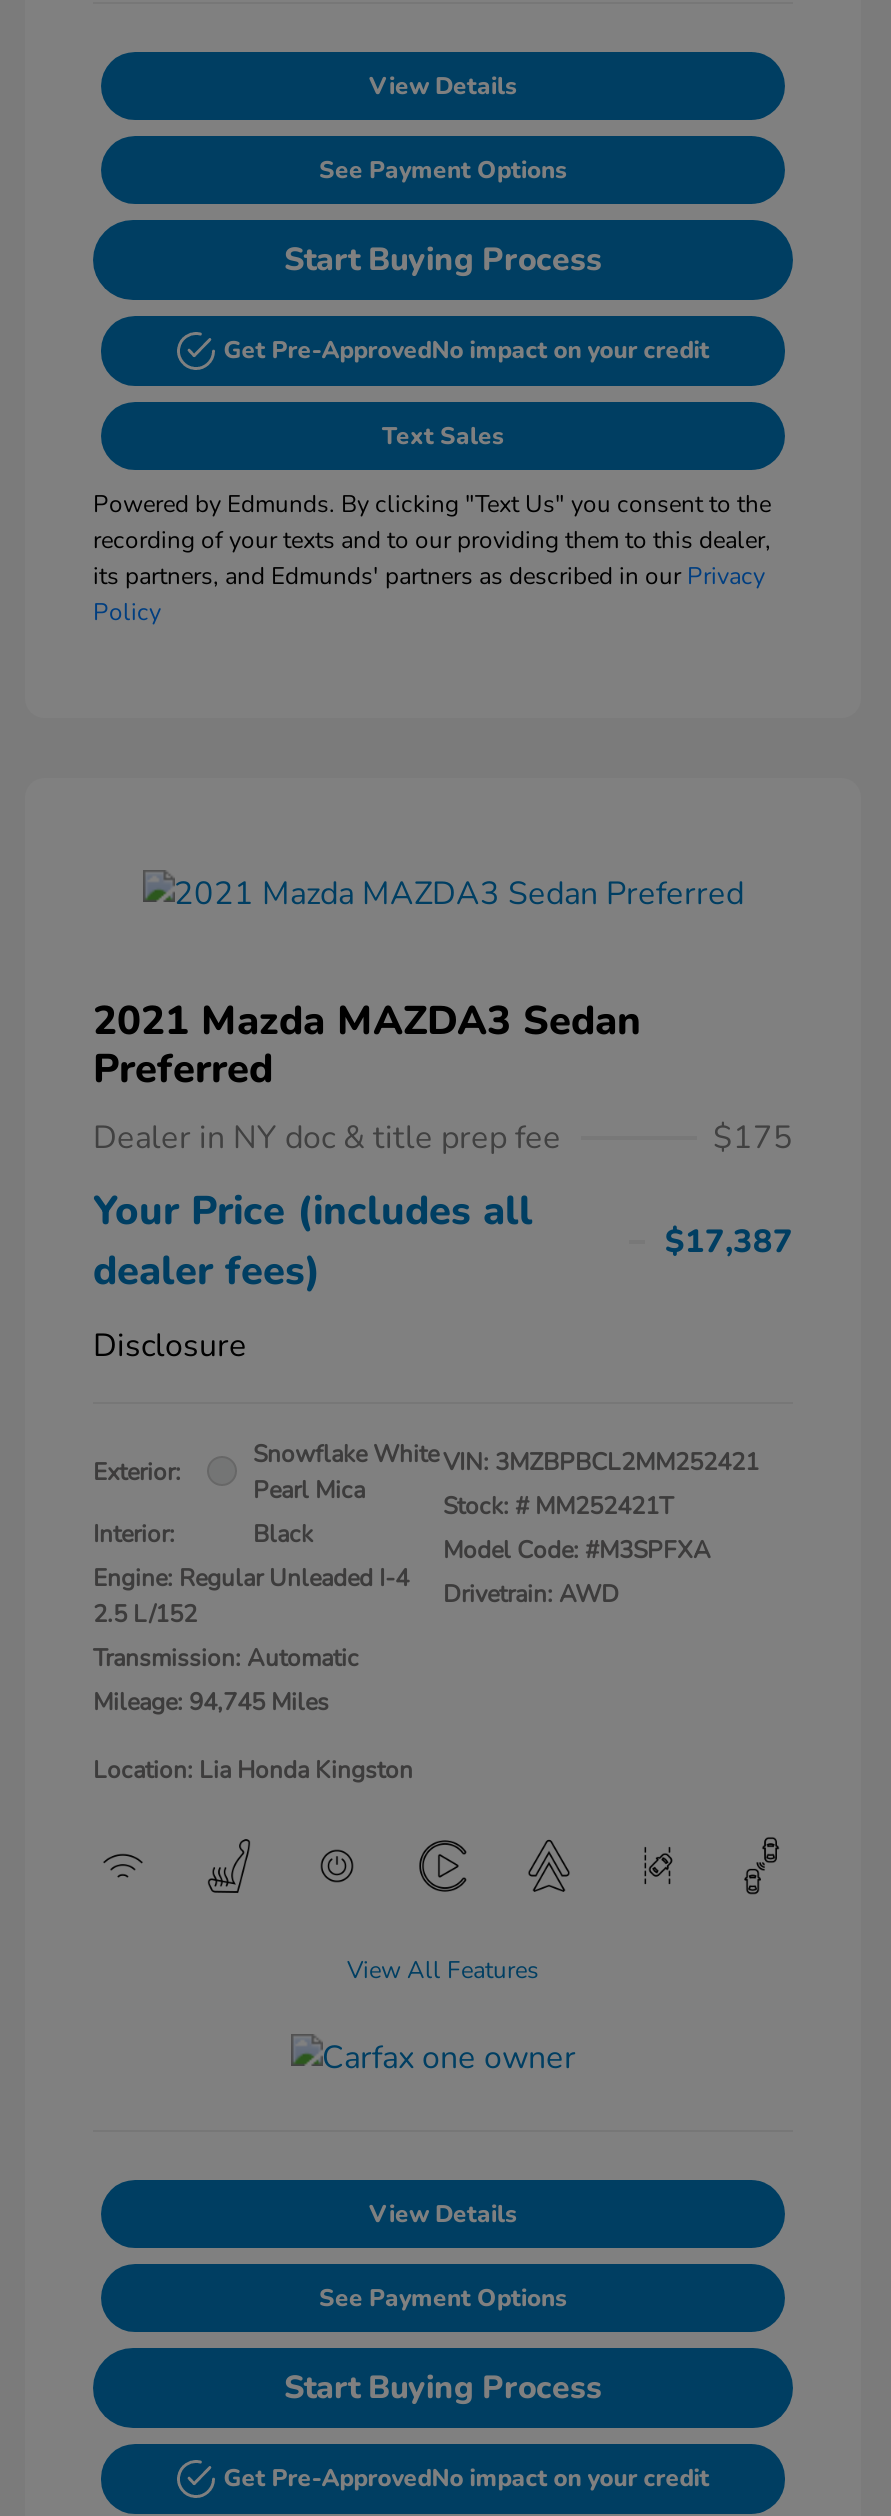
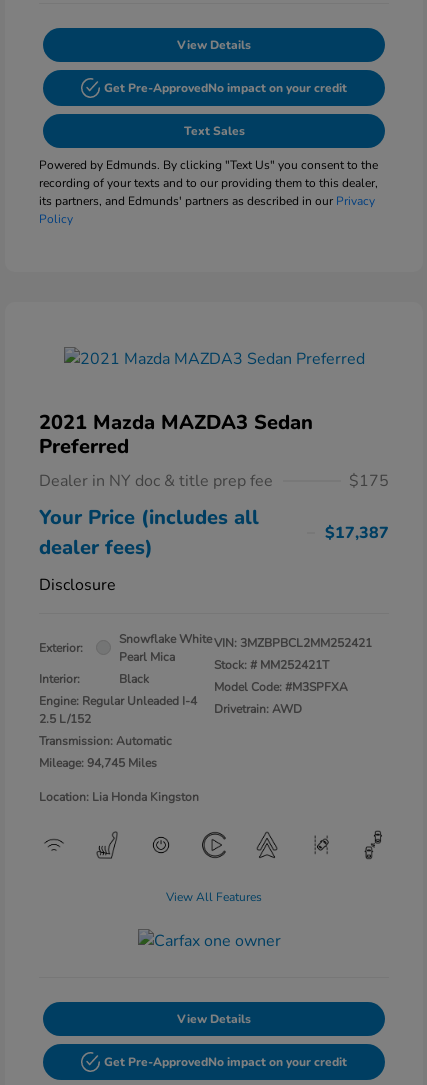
[284,153,602,281] See Payment Options | Start Buying Process -> none
[284,2281,602,2409] See Payment Options | Start Buying Process -> none

